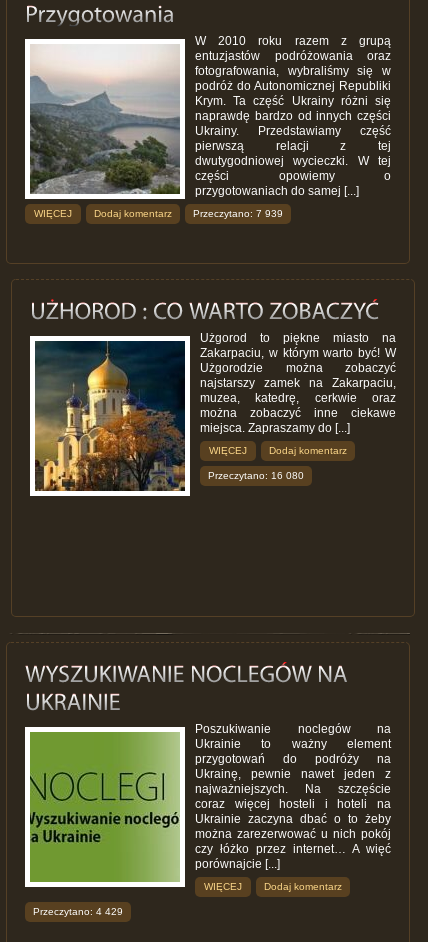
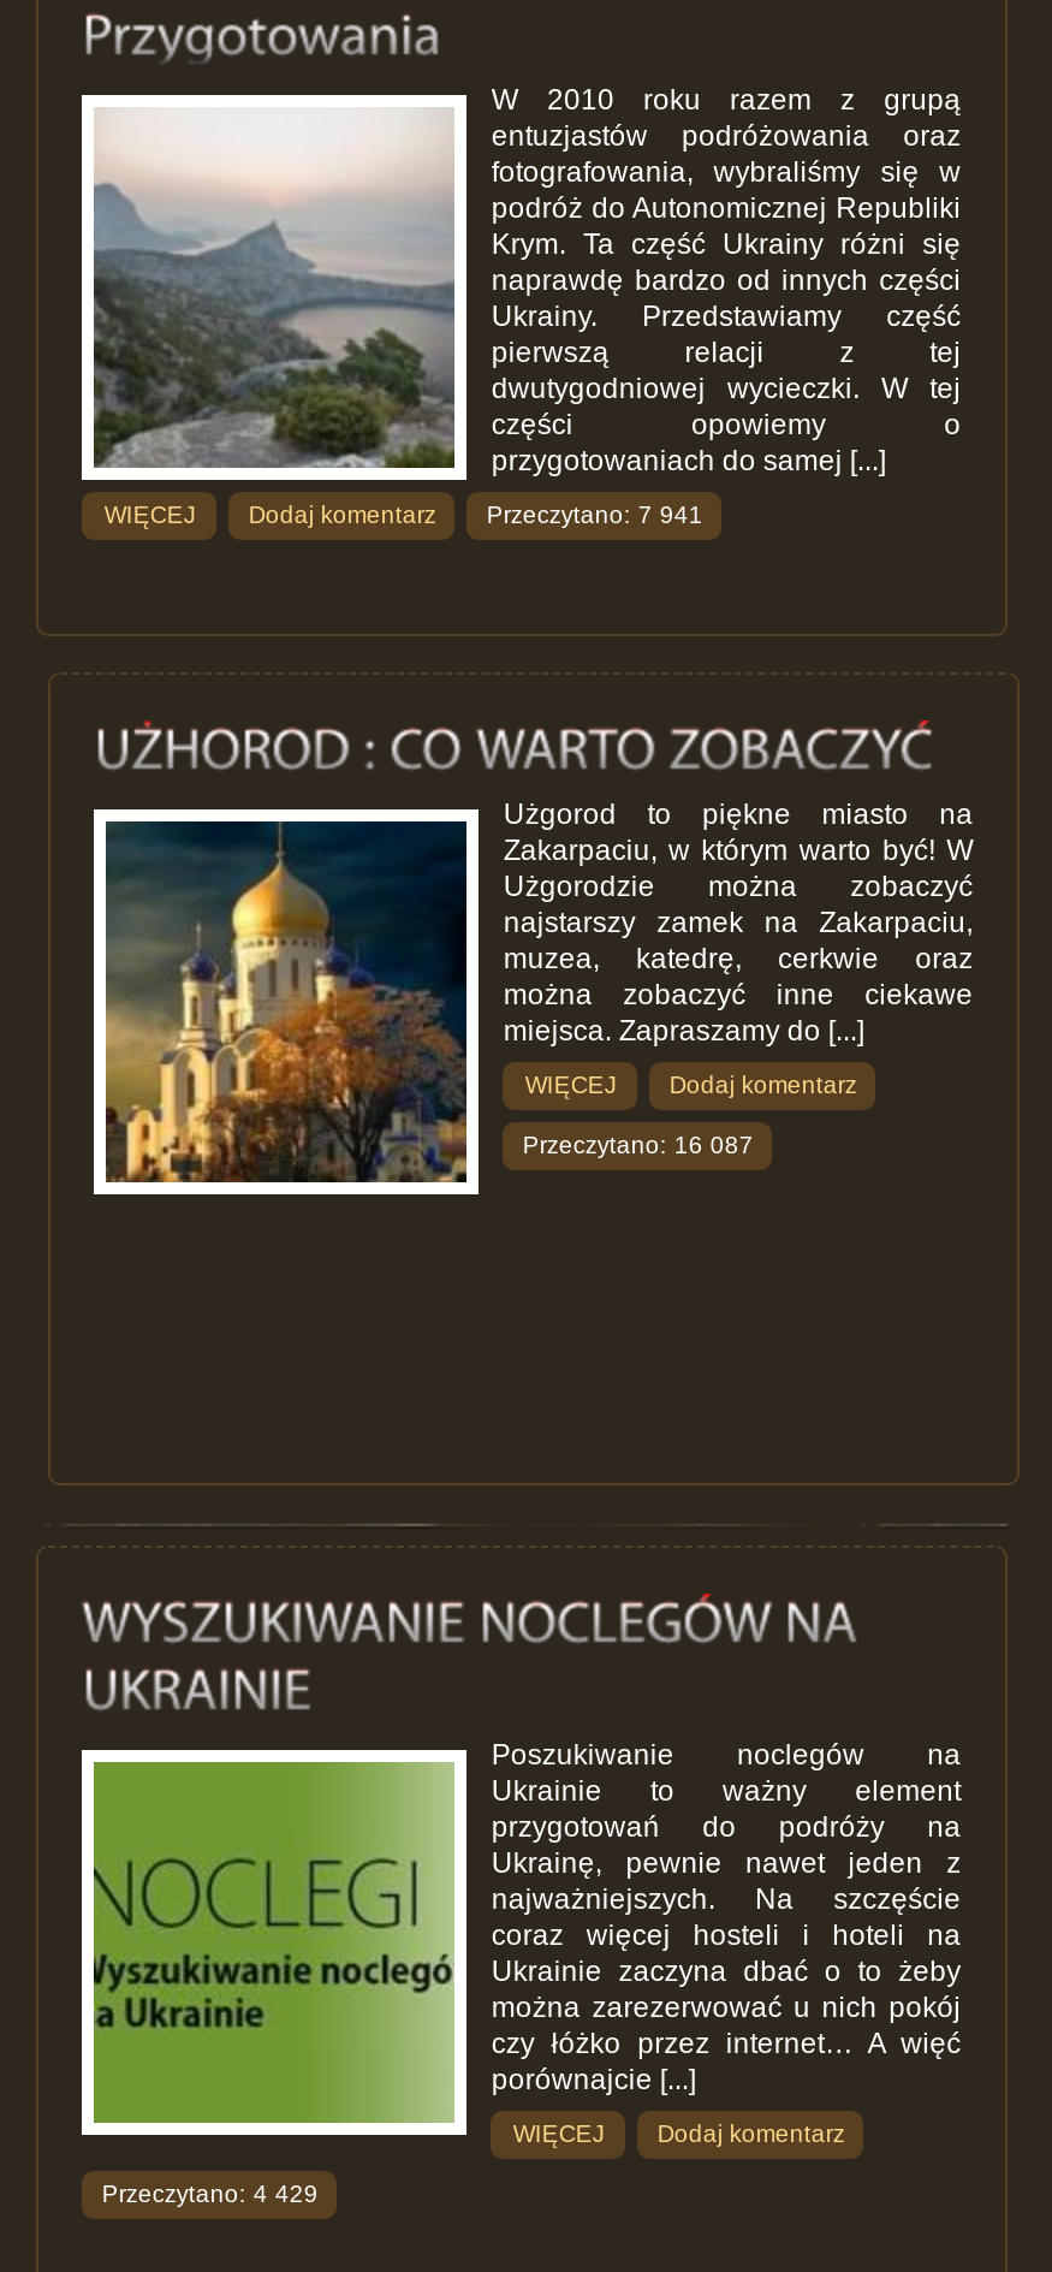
[34,208,283,219] WIĘCEJ Dodaj komentarz Przeczytano: 7 939 -> [104,501,703,527] WIĘCEJ Dodaj komentarz Przeczytano: 7 941
[208,470,304,481] Przeczytano: 16 080 -> [523,1131,754,1157] Przeczytano: 16 087

